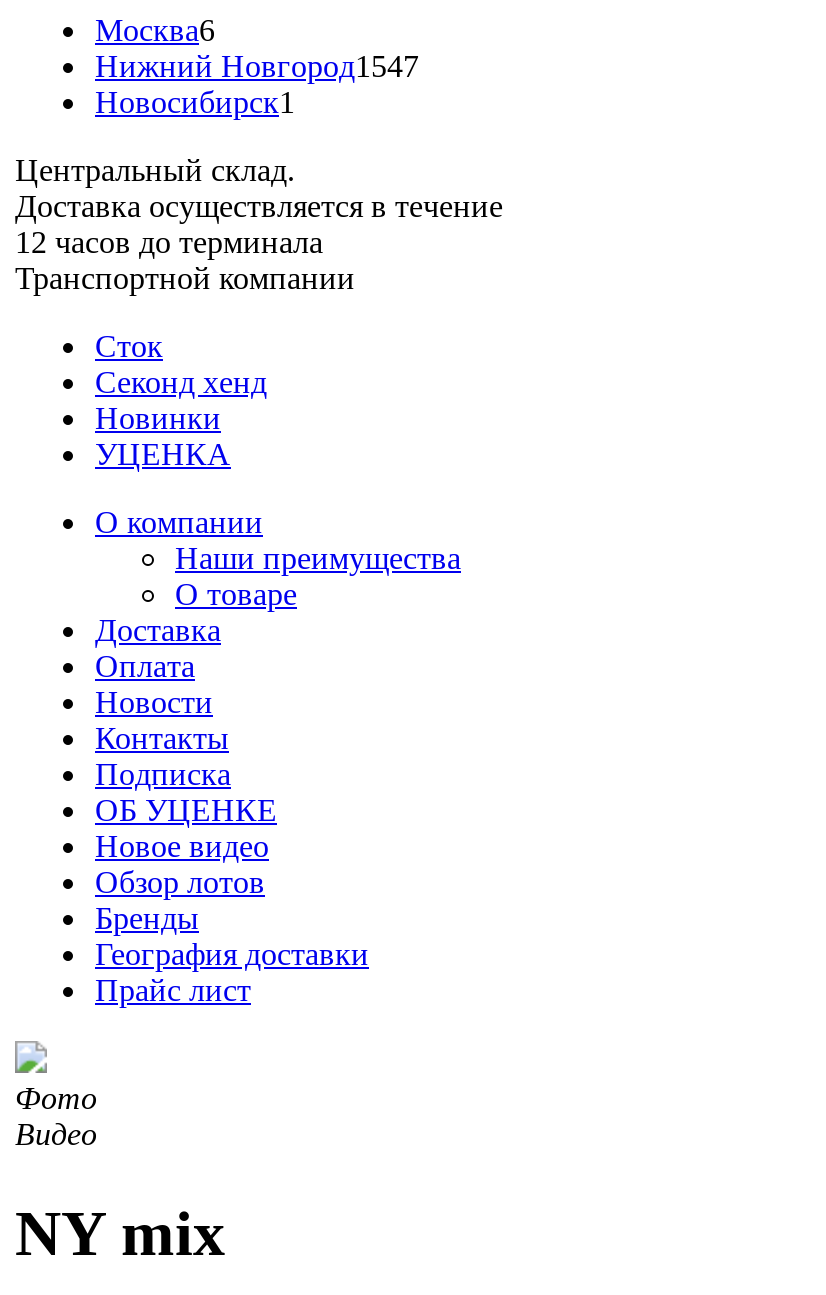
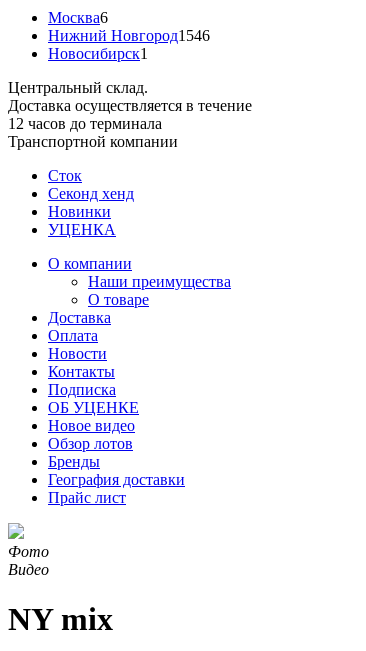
[95,50,419,84] Нижний Новгород1547 -> [48,27,210,44] Нижний Новгород1546

